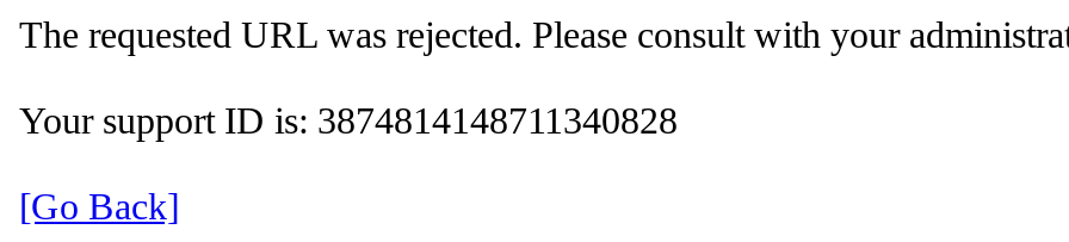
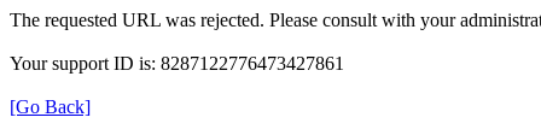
[19,100,678,141] Your support ID is: 3874814148711340828 -> [10,53,344,74] Your support ID is: 8287122776473427861

